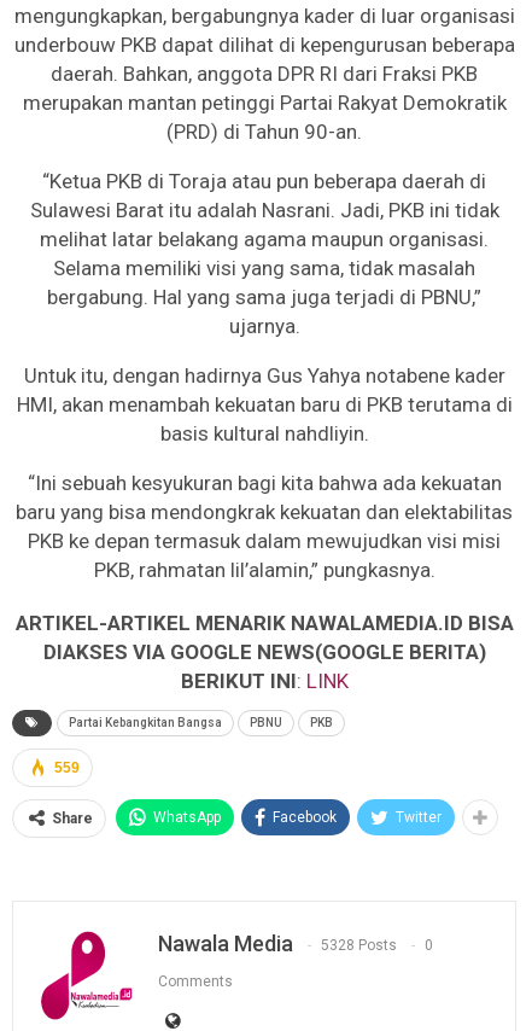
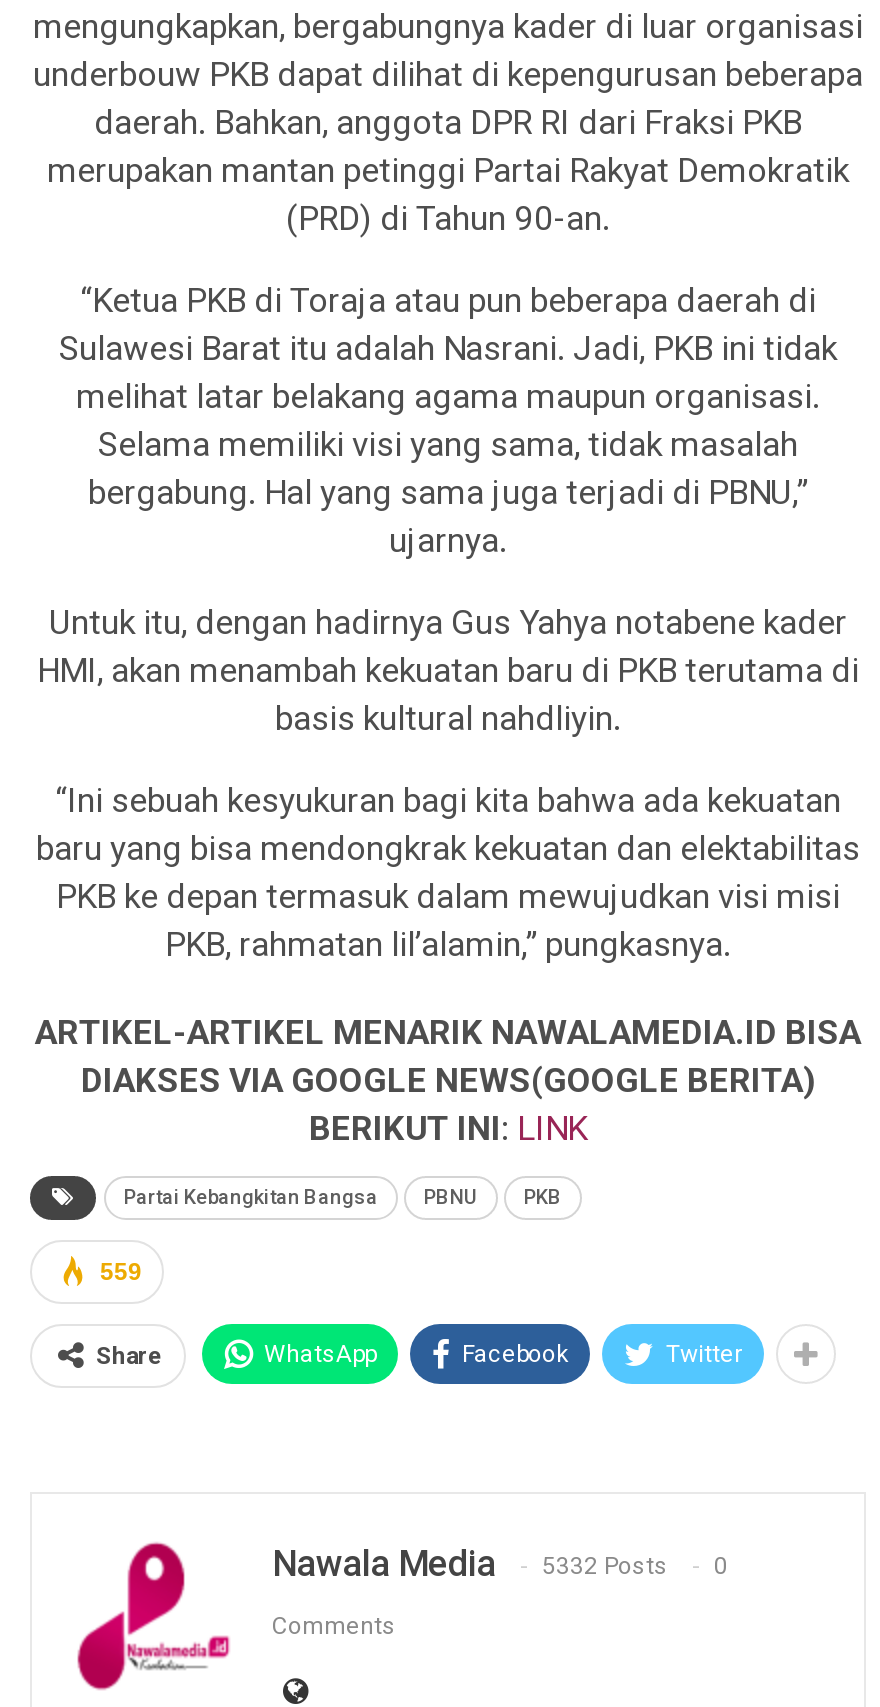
[158,931,433,956] Nawala Media 5328 Posts 0 -> [272,1542,728,1584] Nawala Media 5332 Posts 0

